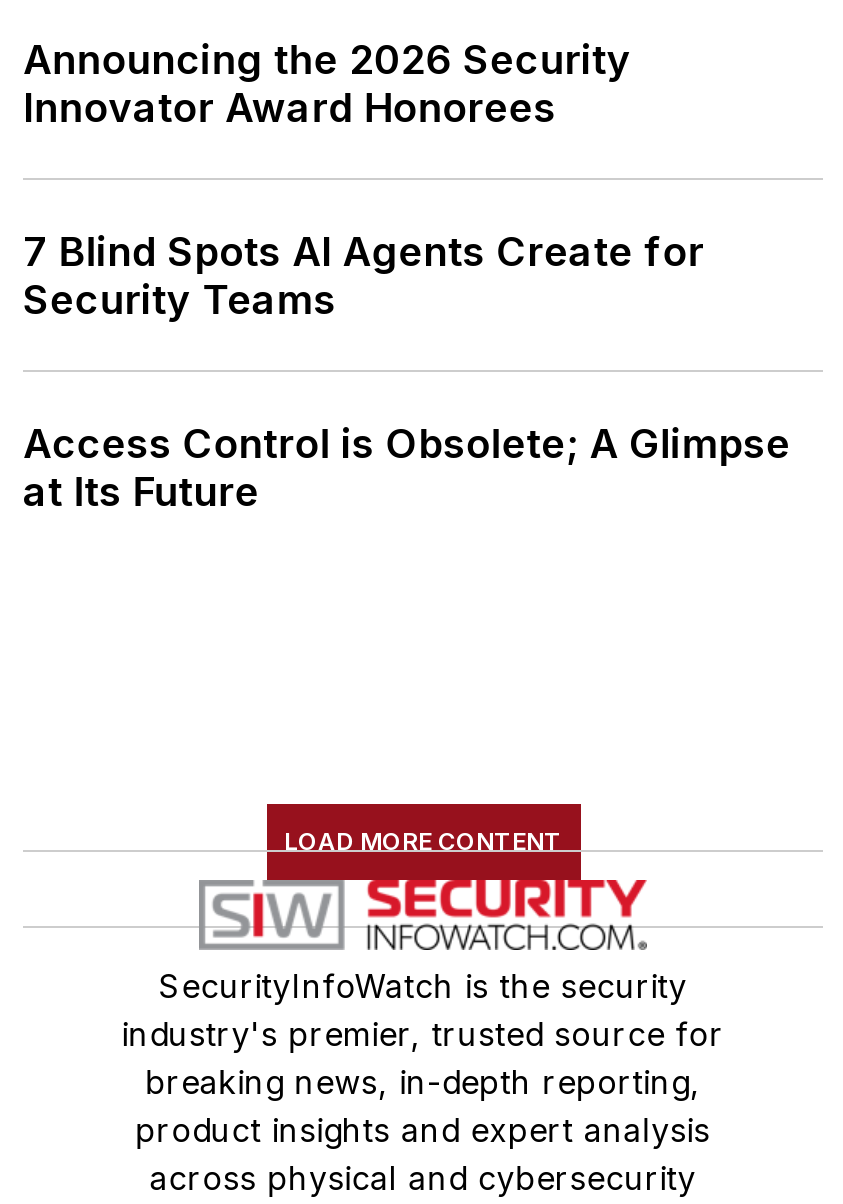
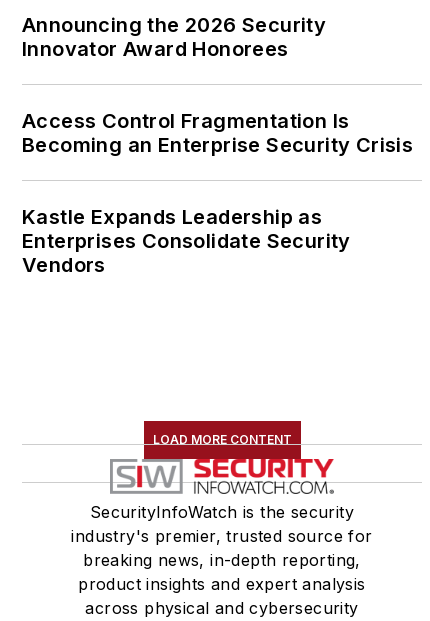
[23,229,704,325] 7 Blind Spots AI Agents Create for | Security Teams -> [22,109,413,157] Access Control Fragmentation Is | Becoming an Enterprise Security Crisis
[23,421,791,517] Access Control is Obsolete; A Glimpse | at Its Future -> [22,205,351,277] Kastle Expands Leadership as | Enterprises Consolidate Security | Vendors

